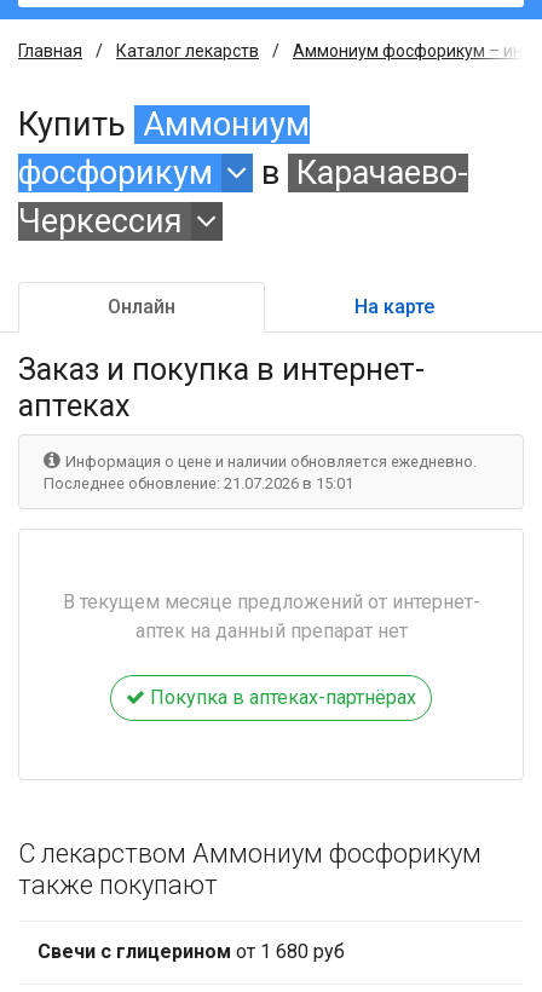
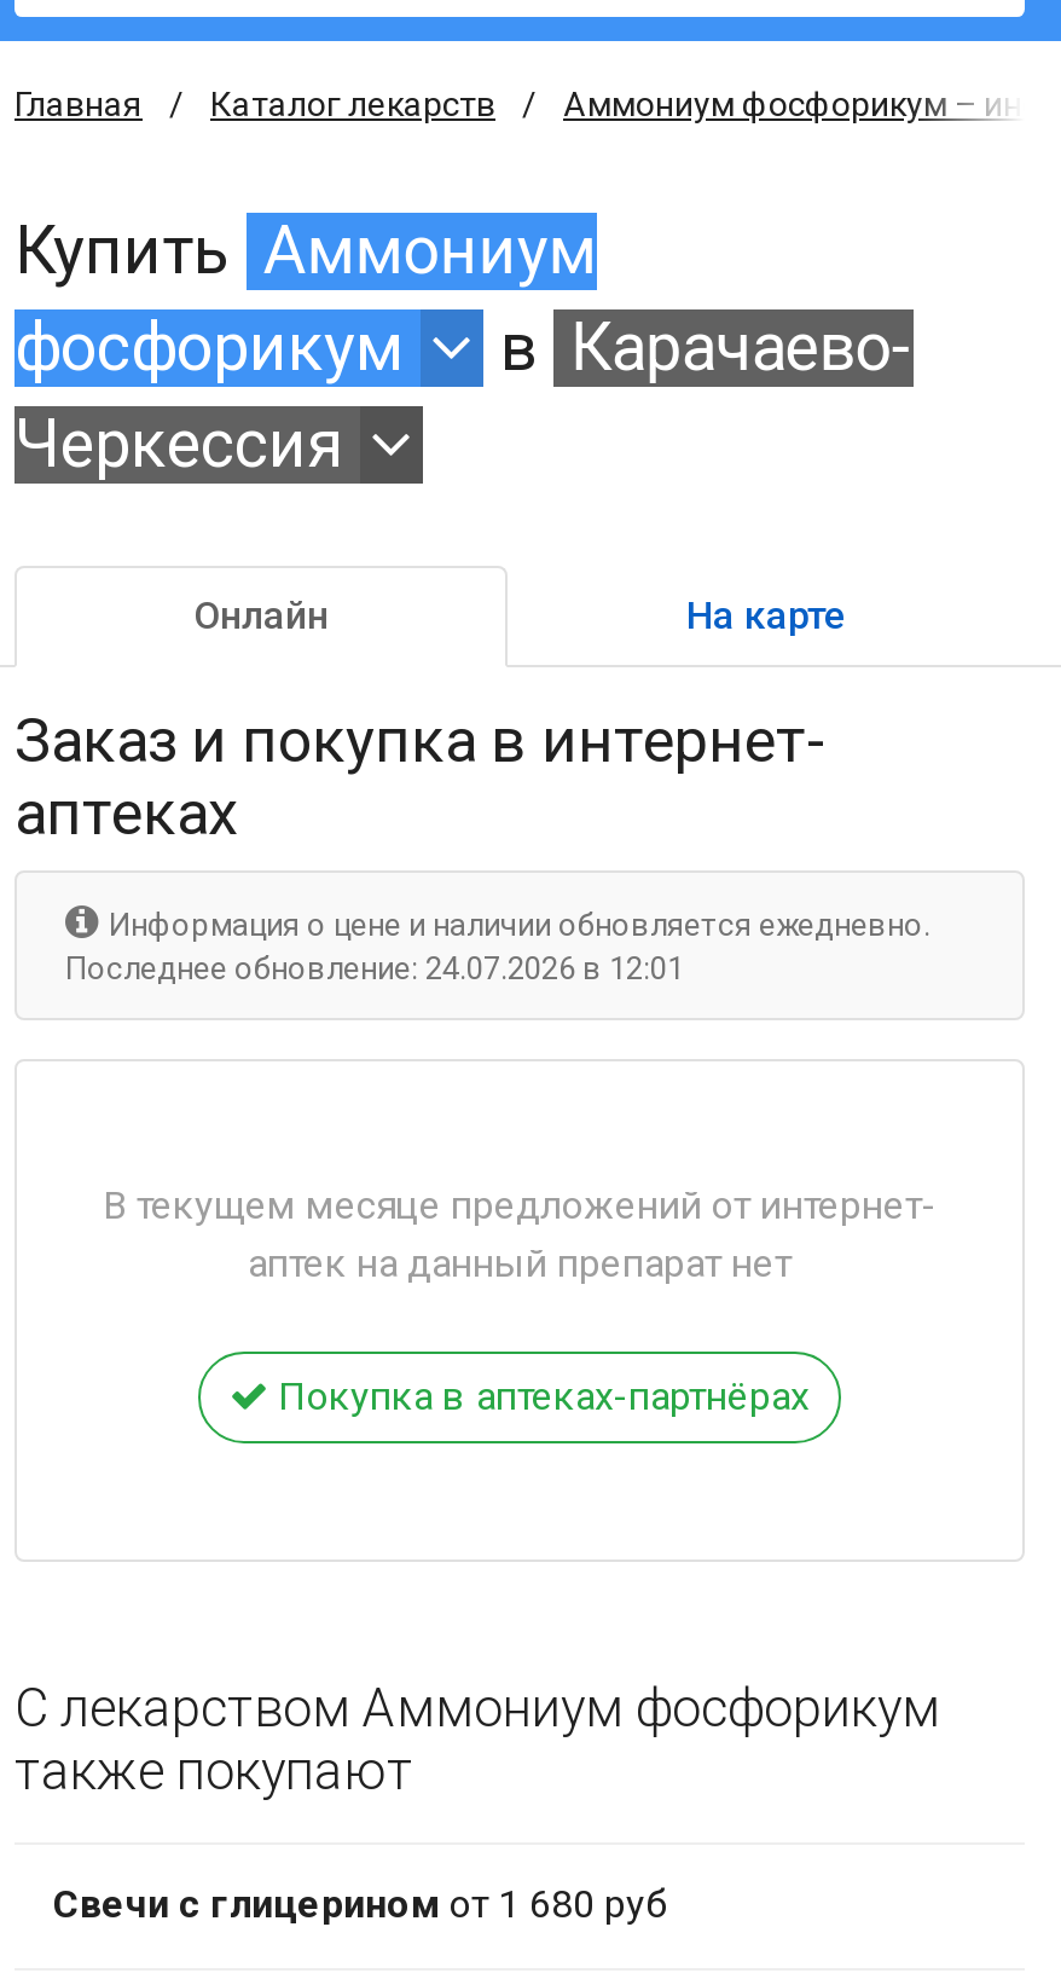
[44,474,353,492] Последнее обновление: 21.07.2026 в 15:01 -> [65,950,684,986] Последнее обновление: 24.07.2026 в 12:01

